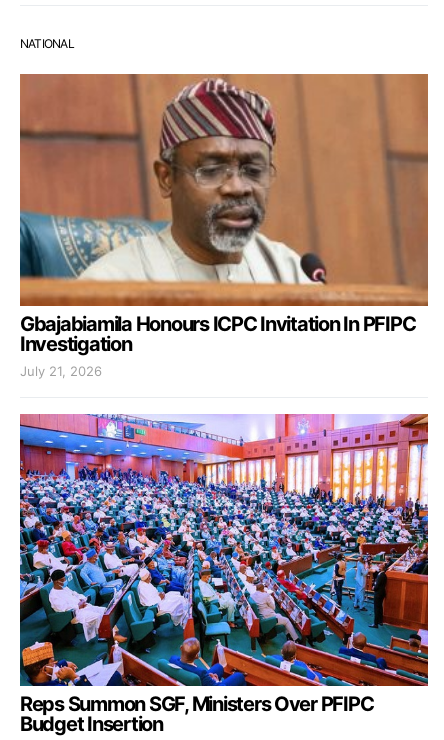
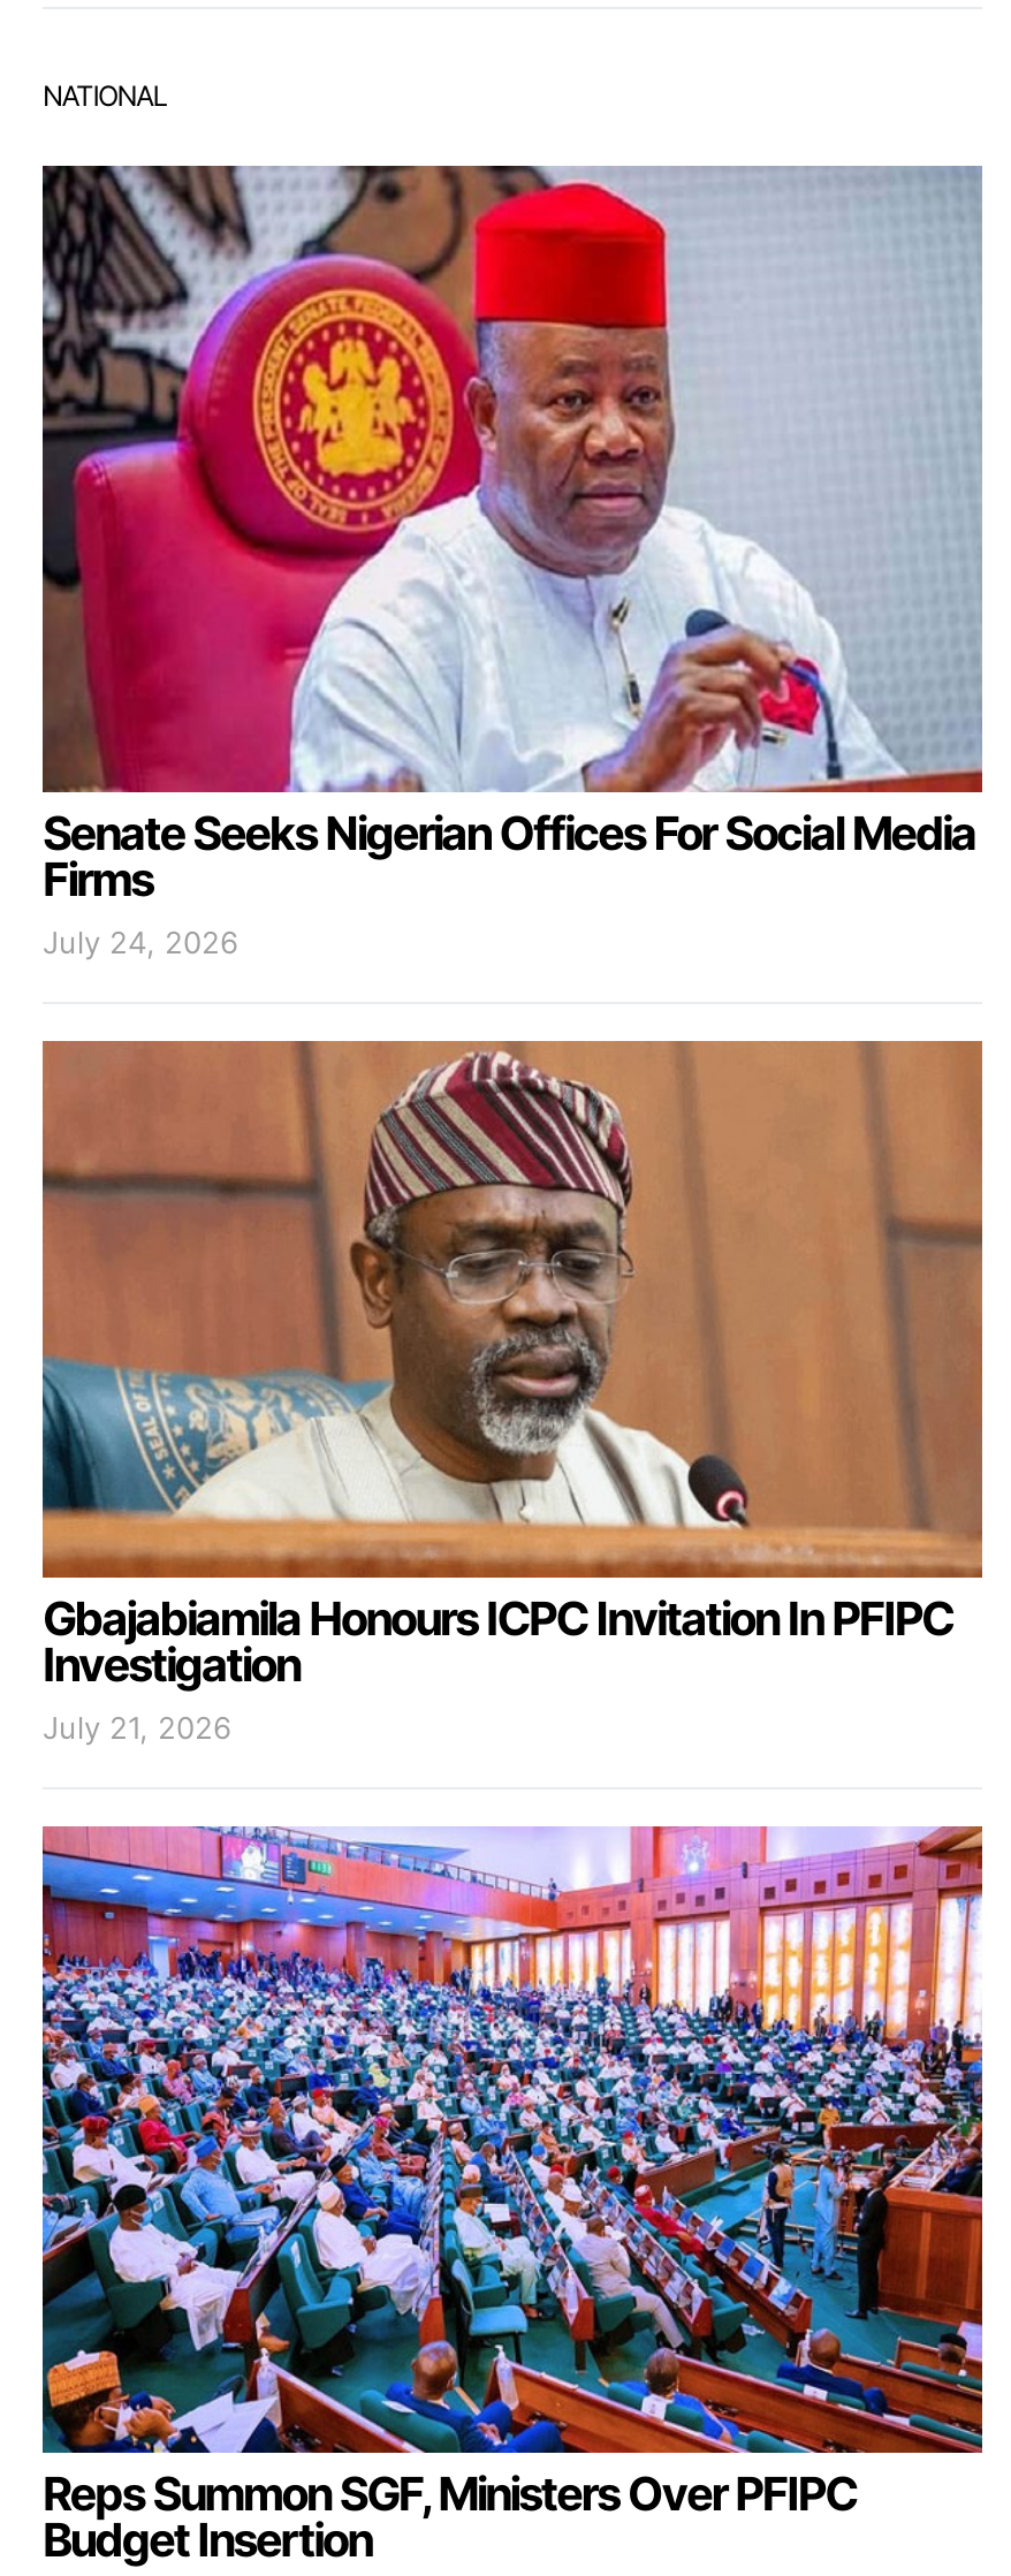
none -> [40,164,985,959] [image] | Senate Seeks Nigerian Offices For Social Media | Firms | July 24, 2026

